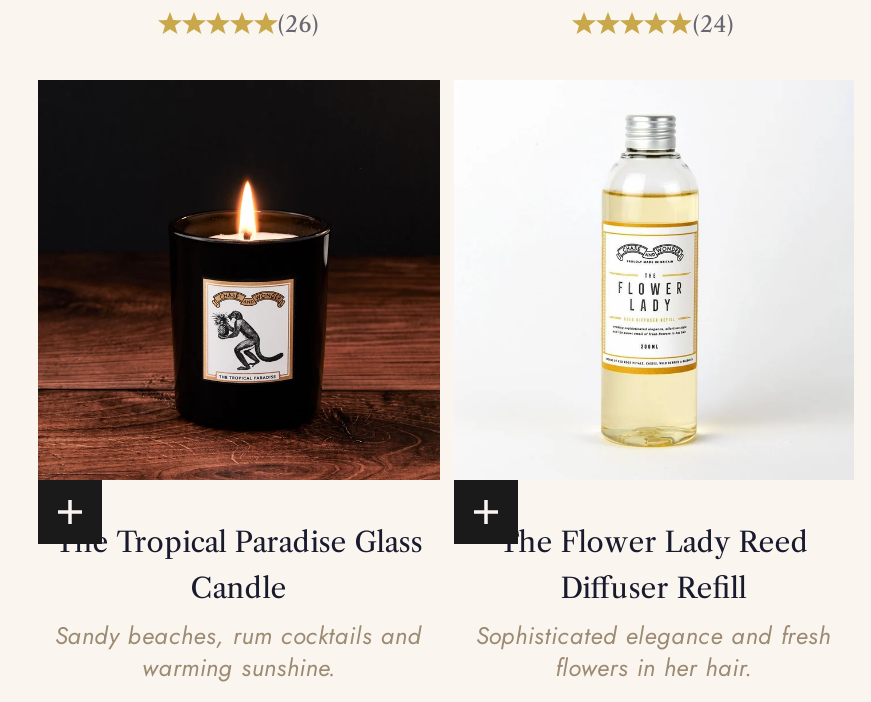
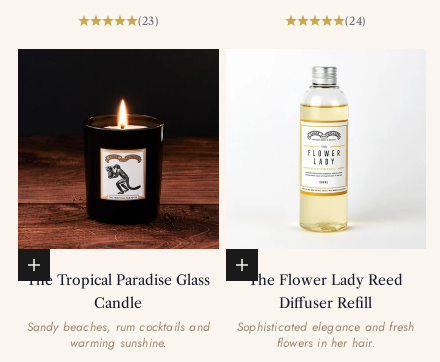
[278,10,319,38] (26) -> [138,14,159,28] (23)

